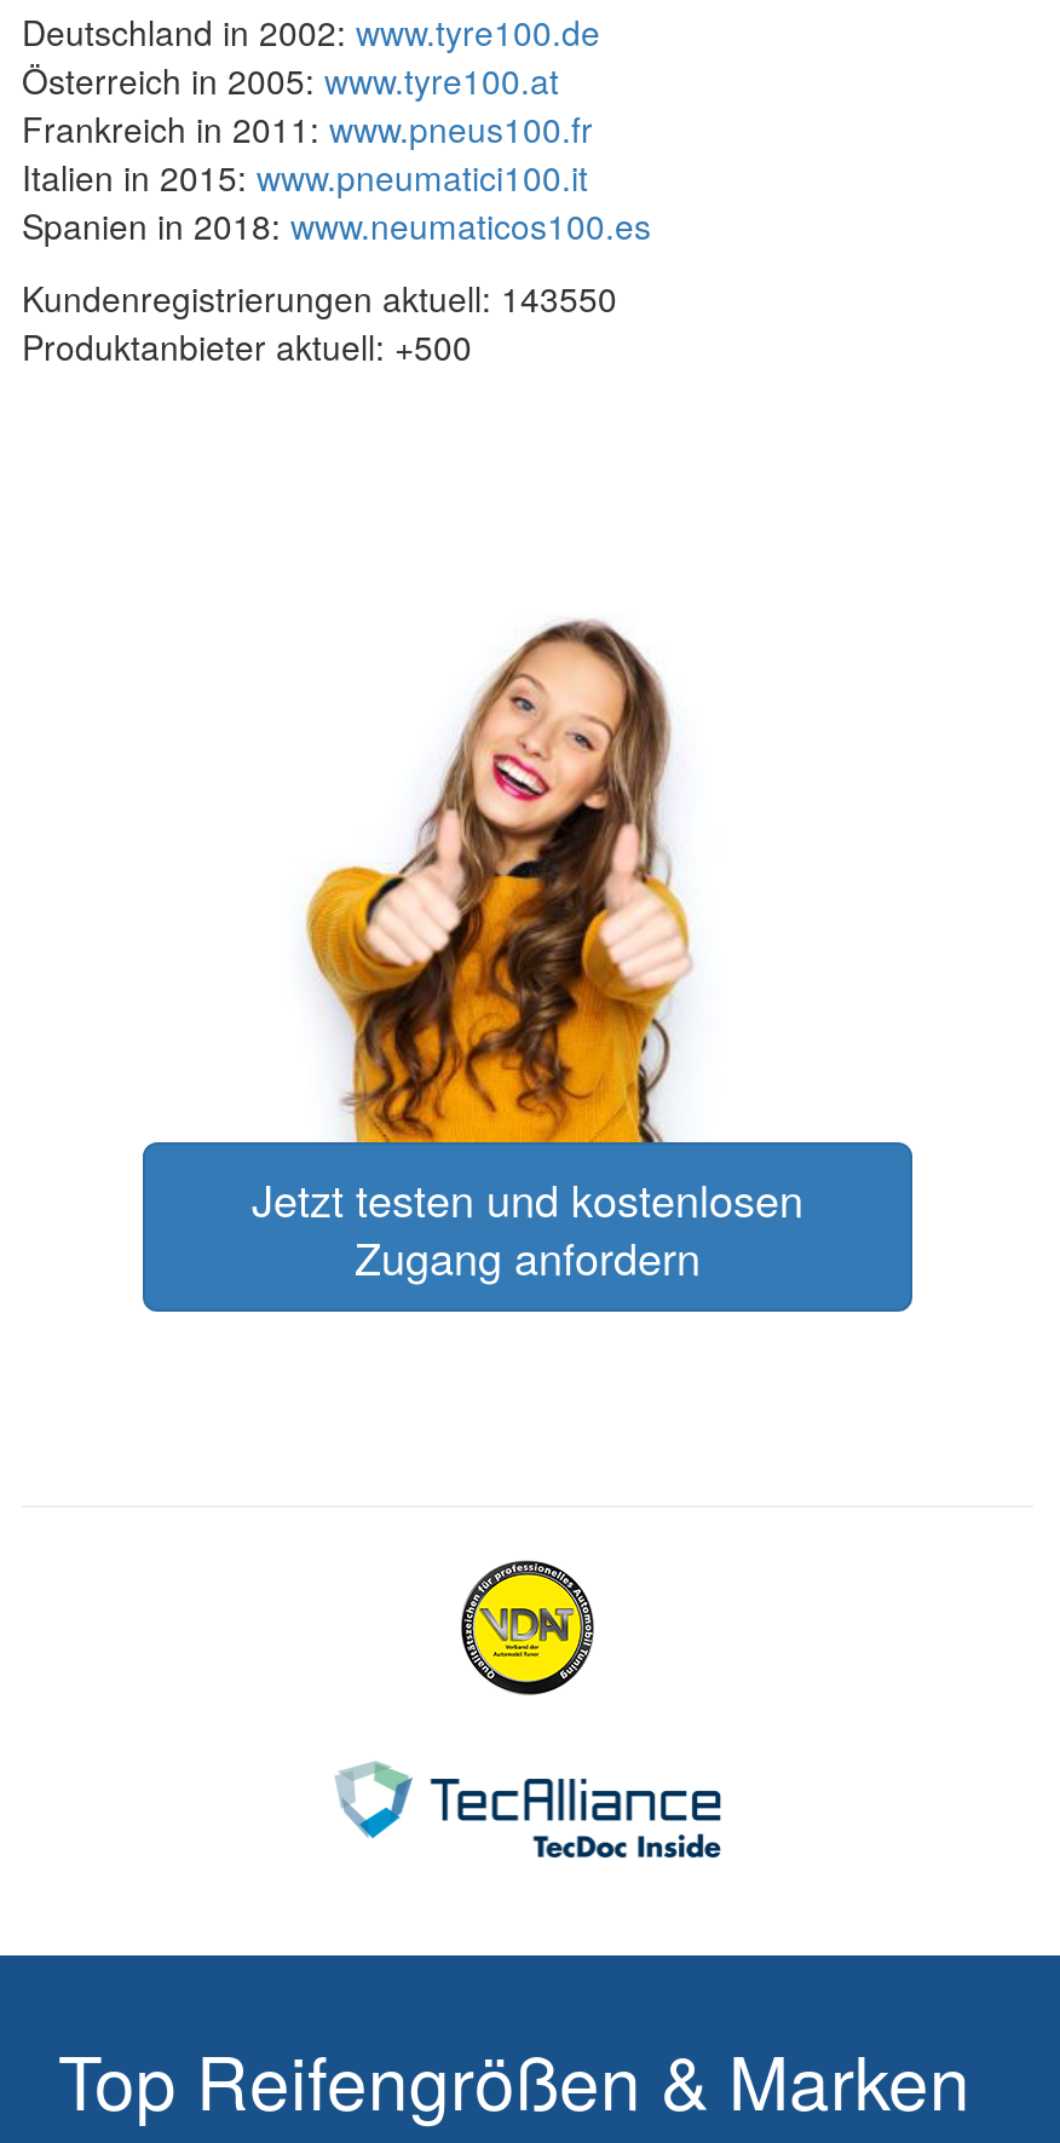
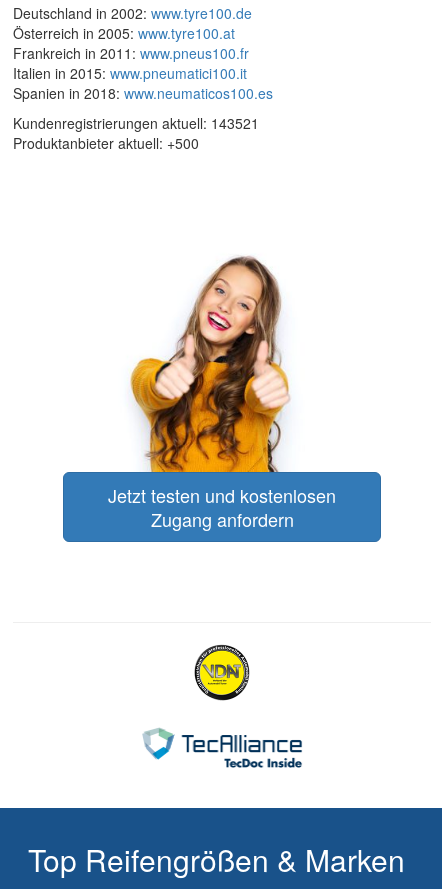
[22,274,617,323] Kundenregistrierungen aktuell: 143550 -> [13,113,259,133] Kundenregistrierungen aktuell: 143521

